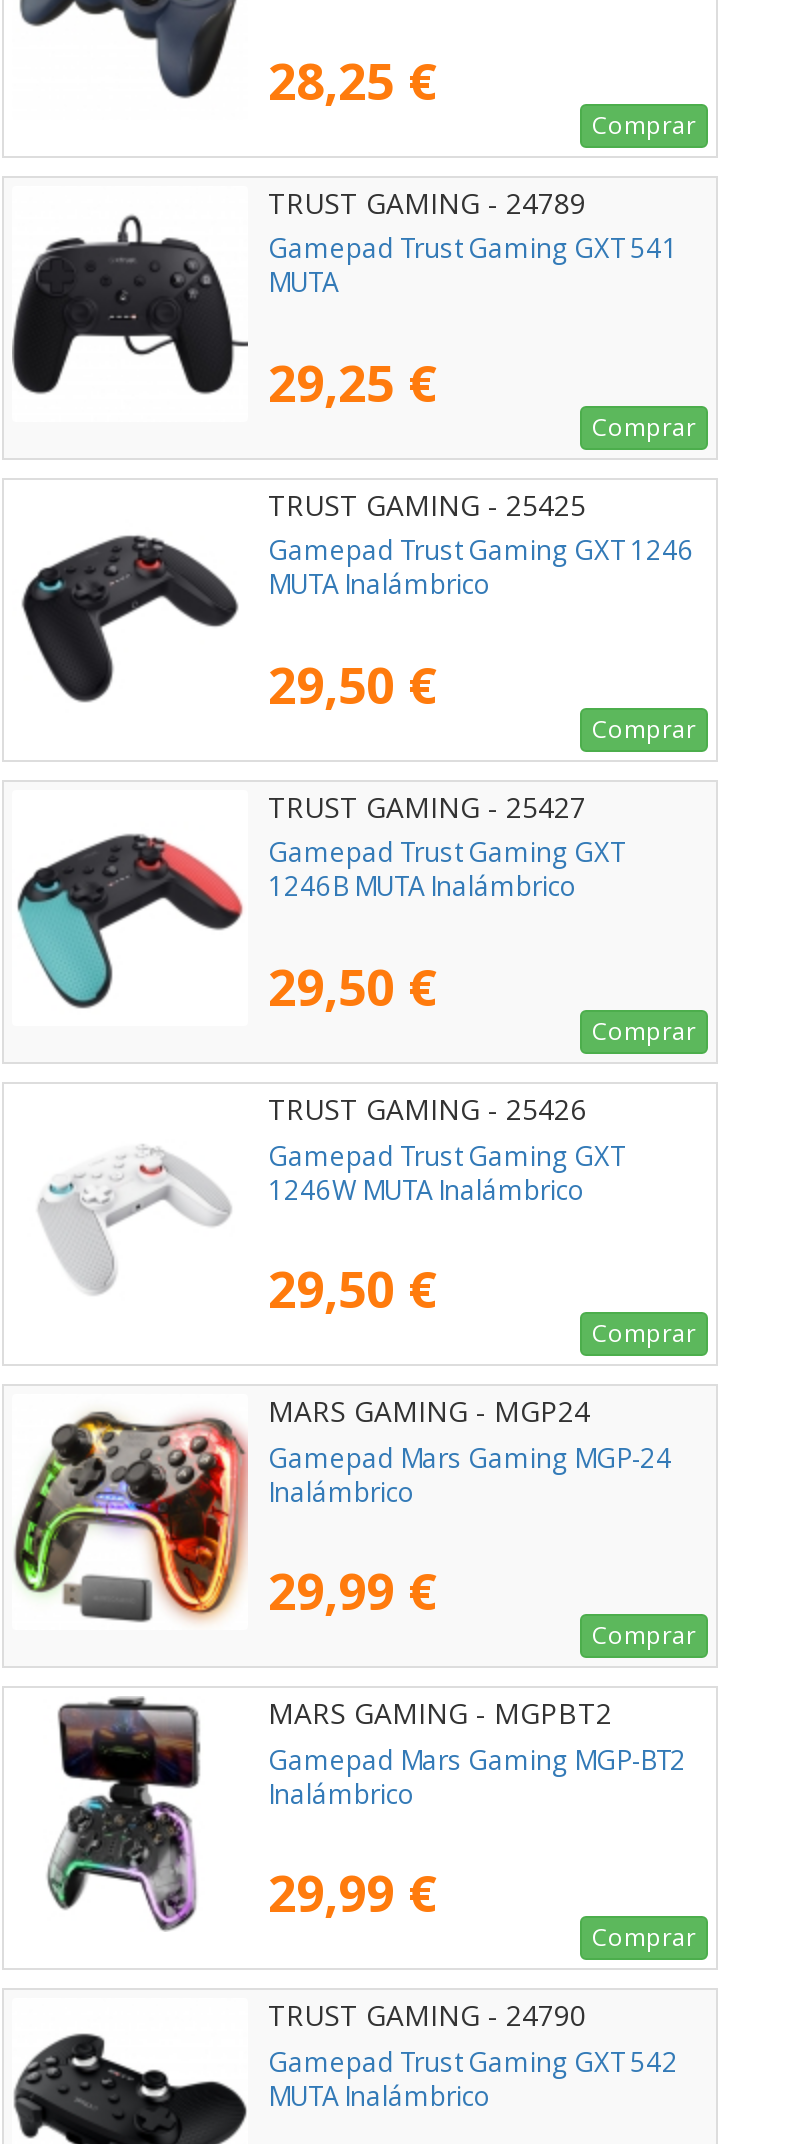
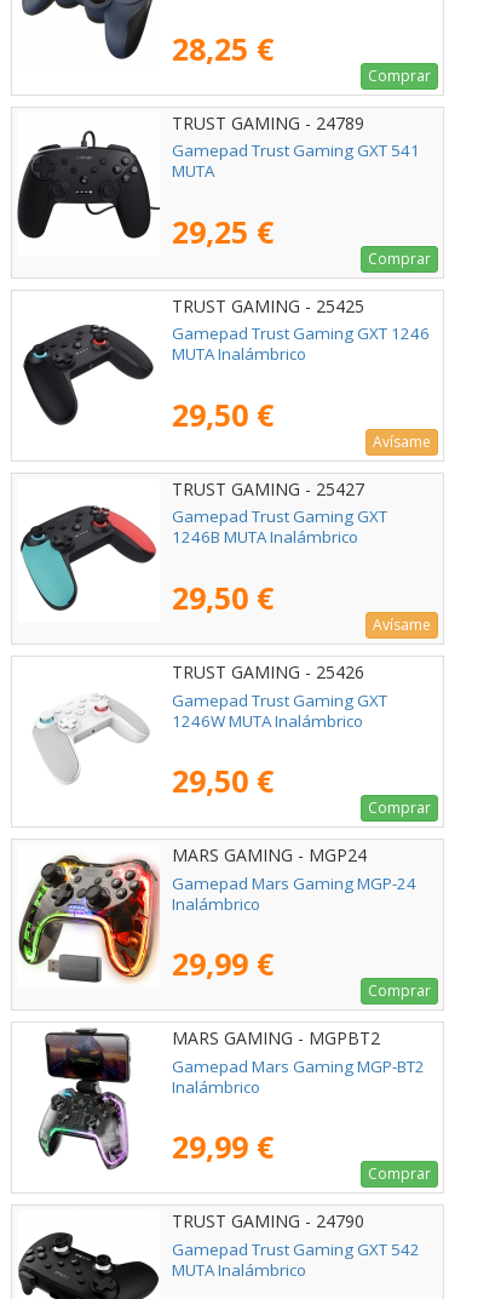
[592,713,696,747] Comprar -> [373,432,431,452] Avísame
[592,1015,696,1049] Comprar -> [373,615,431,635] Avísame

